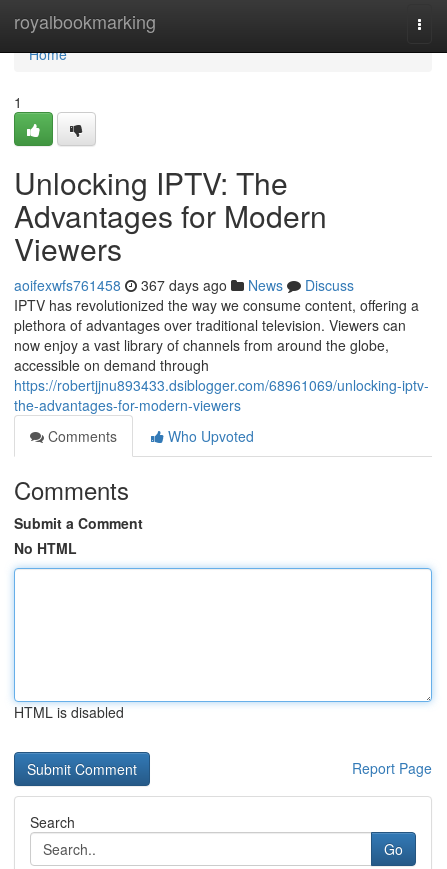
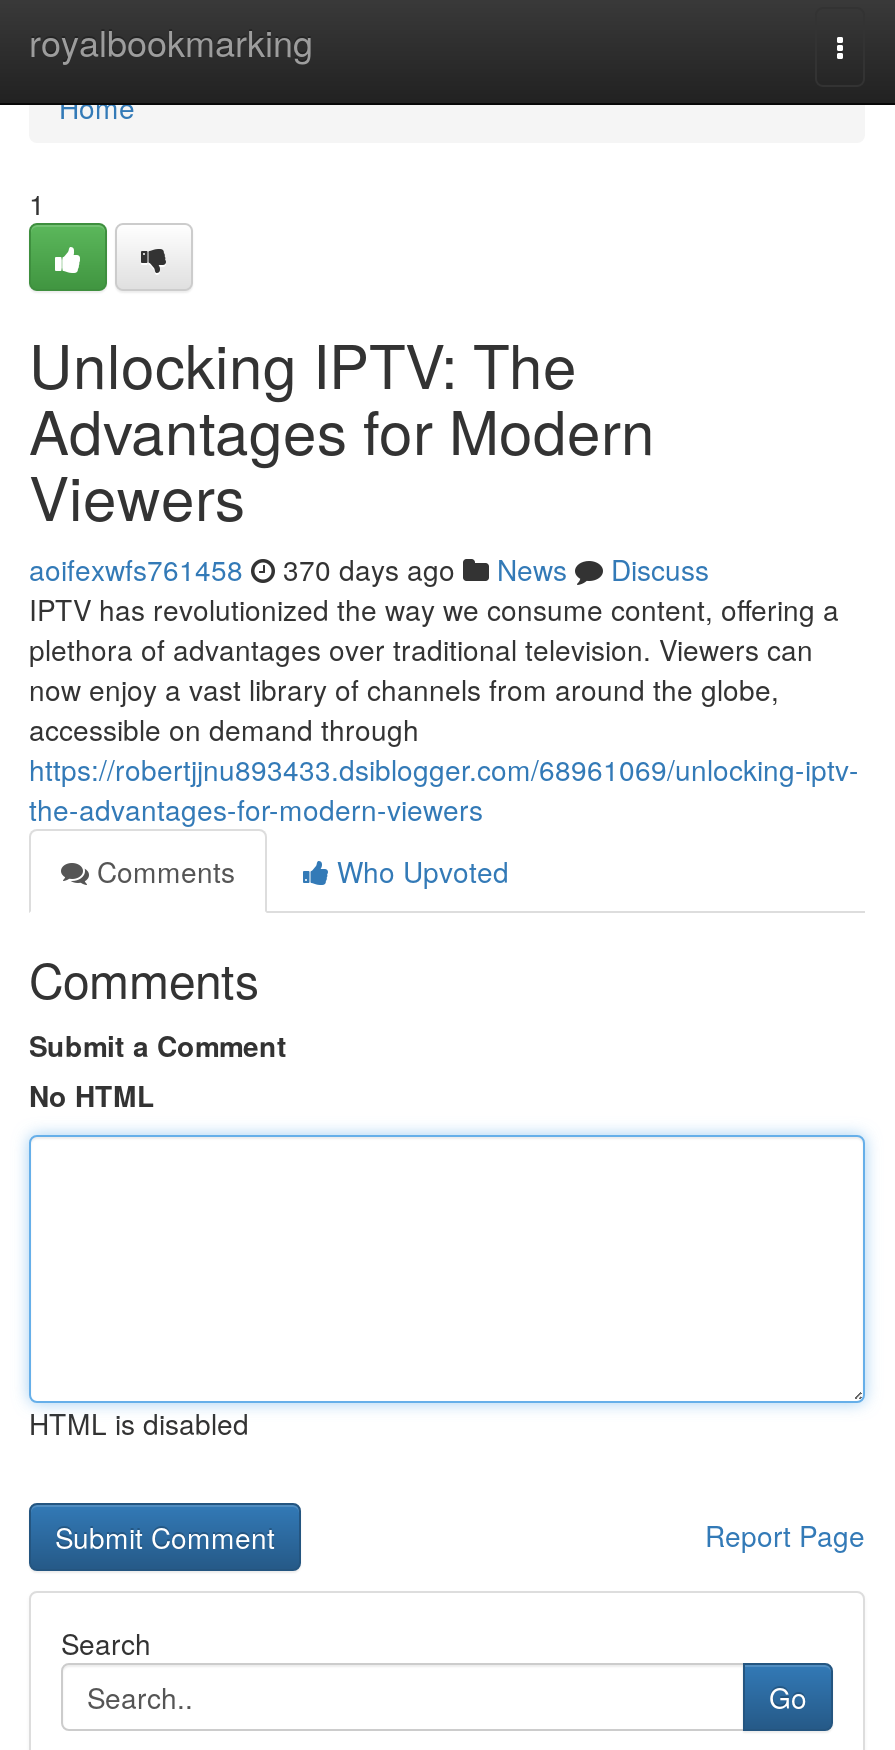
[14,275,354,295] aoifexwfs761458 367 days ago News Discuss -> [29,549,709,589] aoifexwfs761458 370 days ago News Discuss

